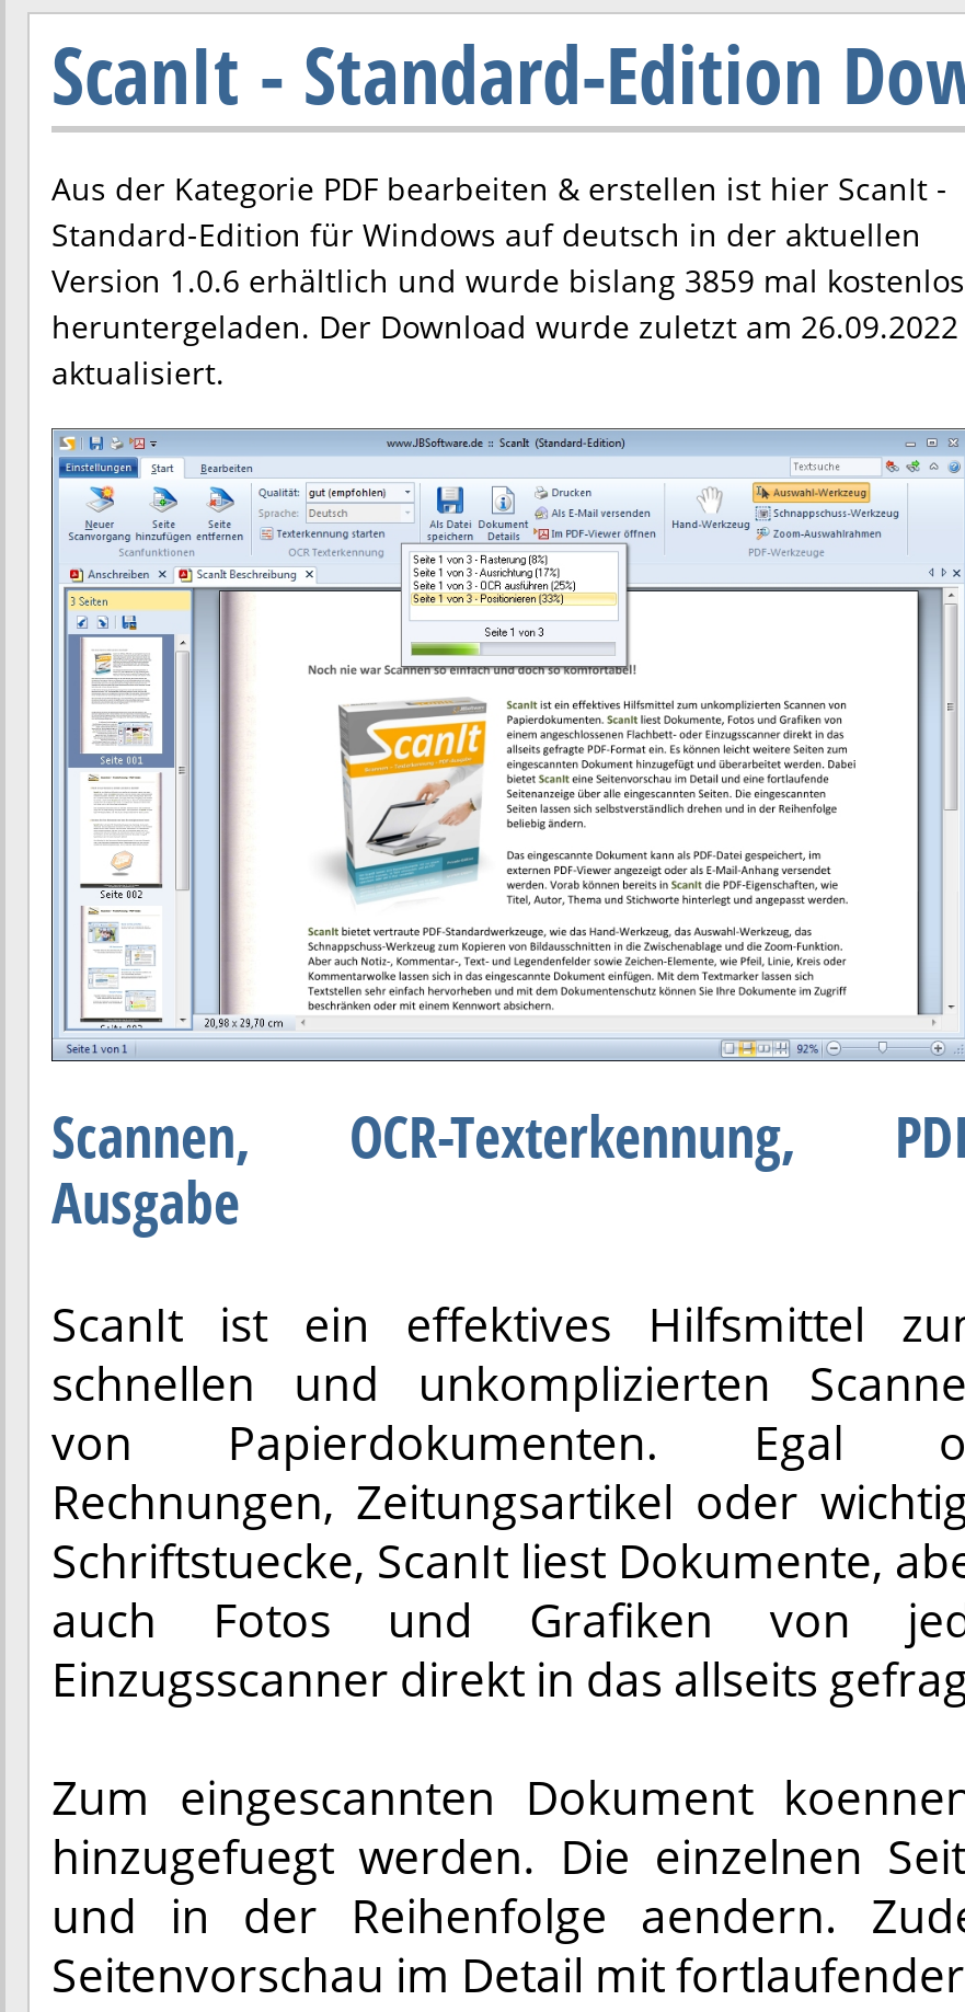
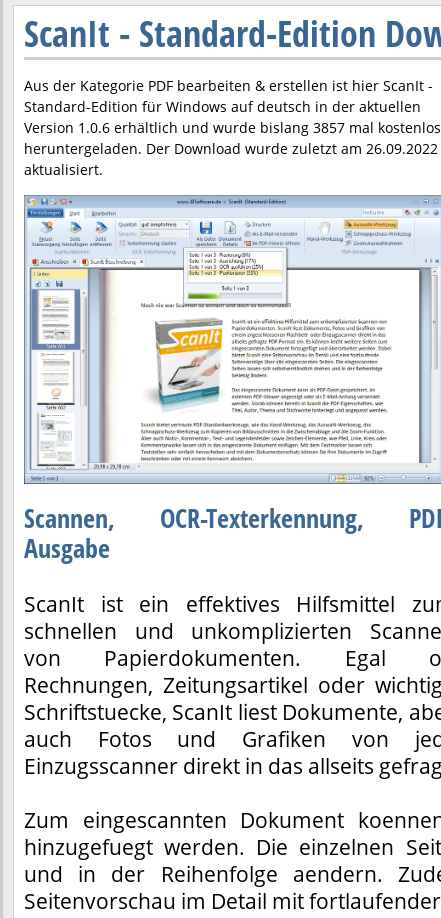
[51,260,965,301] Version 1.0.6 erhältlich und wurde bislang 3859 mal kostenlos -> [24,118,441,137] Version 1.0.6 erhältlich und wurde bislang 3857 mal kostenlos

